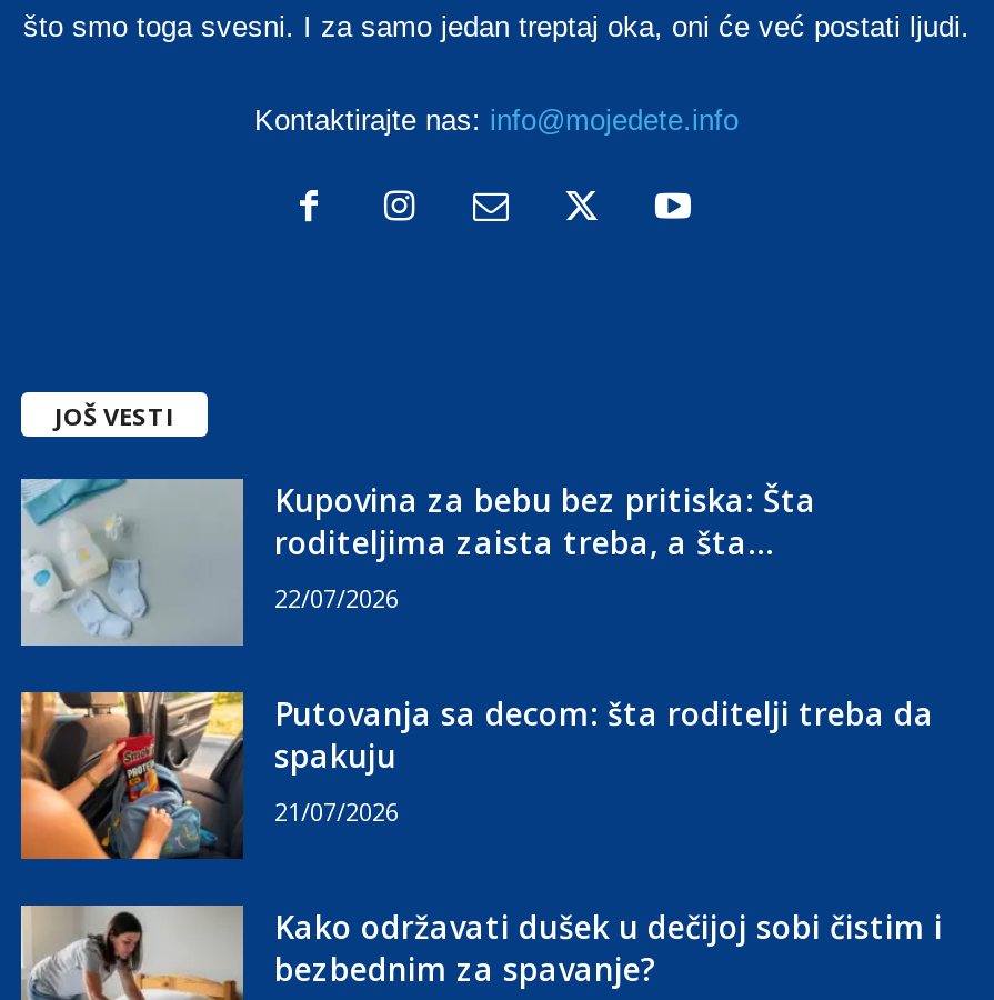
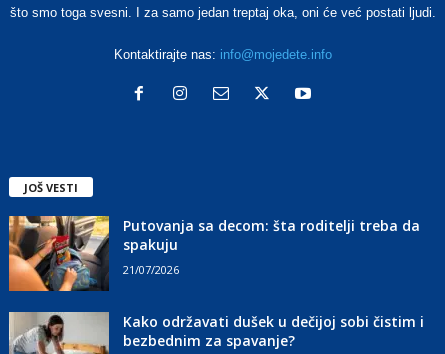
[19,478,816,647] [image] | Kupovina za bebu bez pritiska: Šta | roditeljima zaista treba, a šta... | 22/07/2026 -> none

